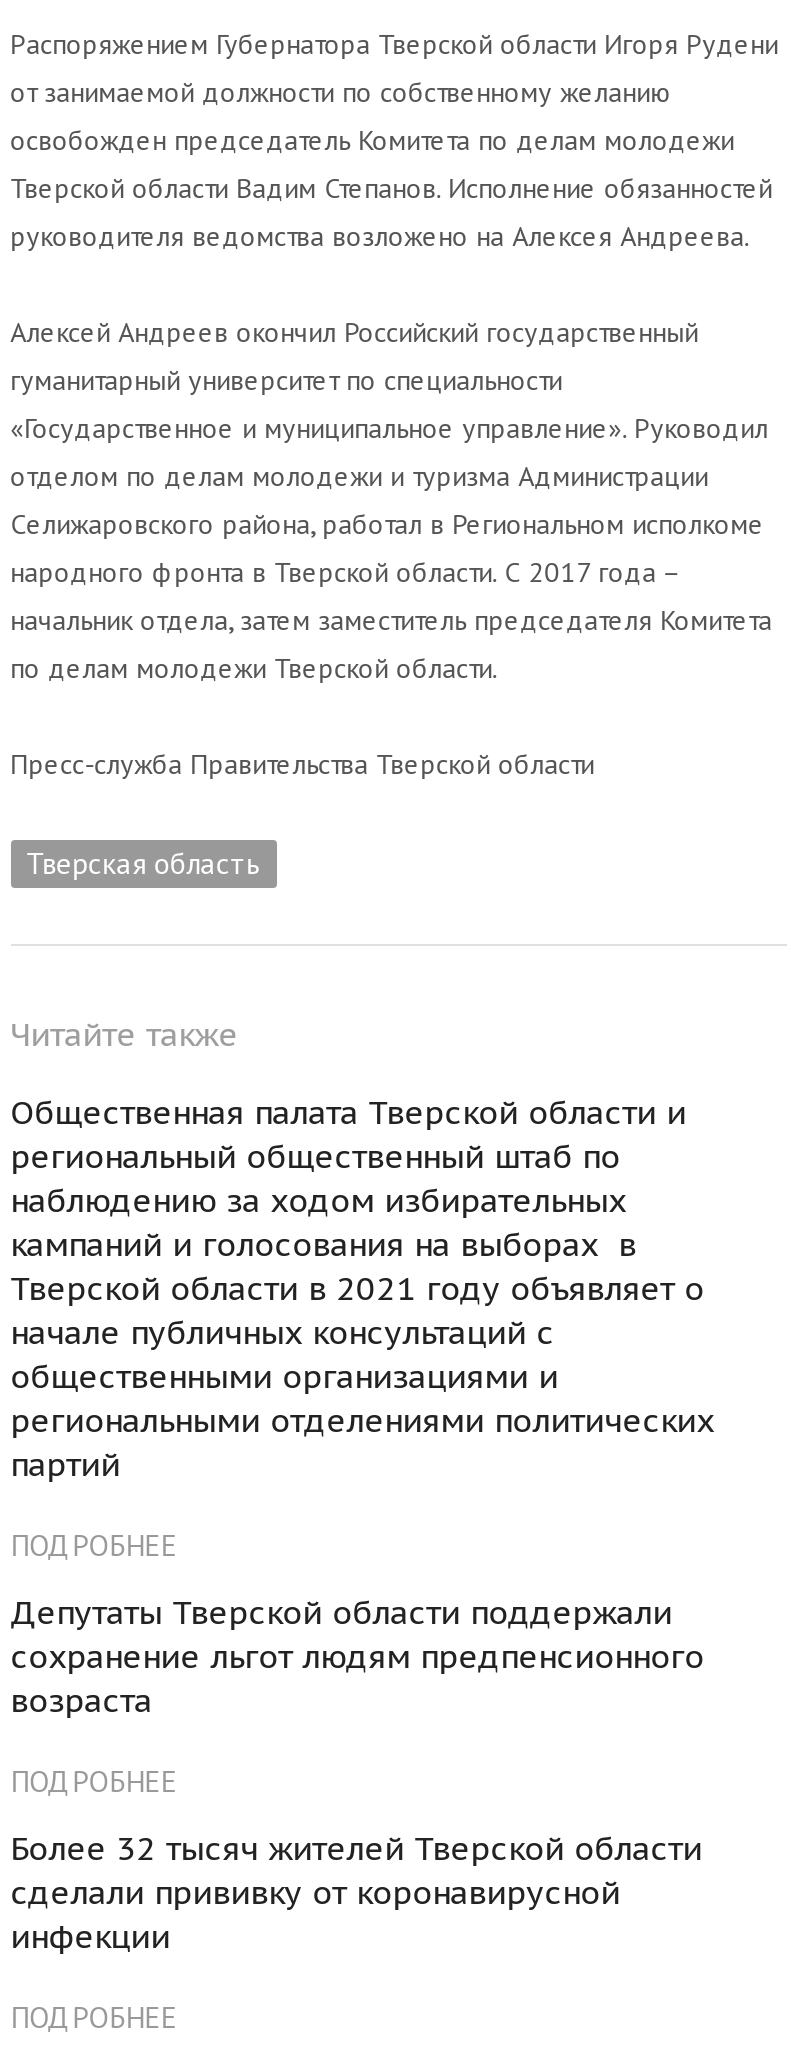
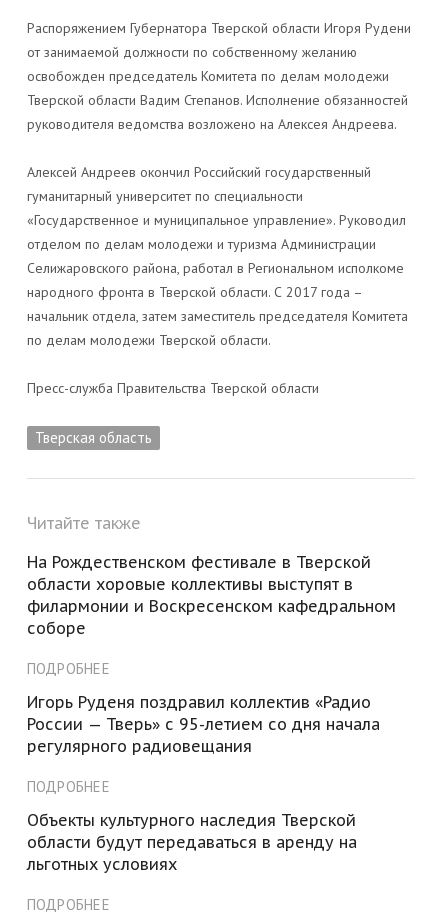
[10,1091,714,1483] Общественная палата Тверской области и | региональный общественный штаб по | наблюдению за ходом избирательных | кампаний и голосования на выборах в | Тверской области в 2021 году объявляет о | начале публичных консультаций с | общественными организациями и | региональными отделениями политических | партий -> [27,552,396,638] На Рождественском фестивале в Тверской | области хоровые коллективы выступят в | филармонии и Воскресенском кафедральном | соборе
[10,1591,704,1719] Депутаты Тверской области поддержали | сохранение льгот людям предпенсионного | возраста -> [27,692,380,756] Игорь Руденя поздравил коллектив «Радио | России — Тверь» с 95-летием со дня начала | регулярного радиовещания
[10,1827,702,1955] Более 32 тысяч жителей Тверской области | сделали прививку от коронавирусной | инфекции -> [27,810,357,874] Объекты культурного наследия Тверской | области будут передаваться в аренду на | льготных условиях

